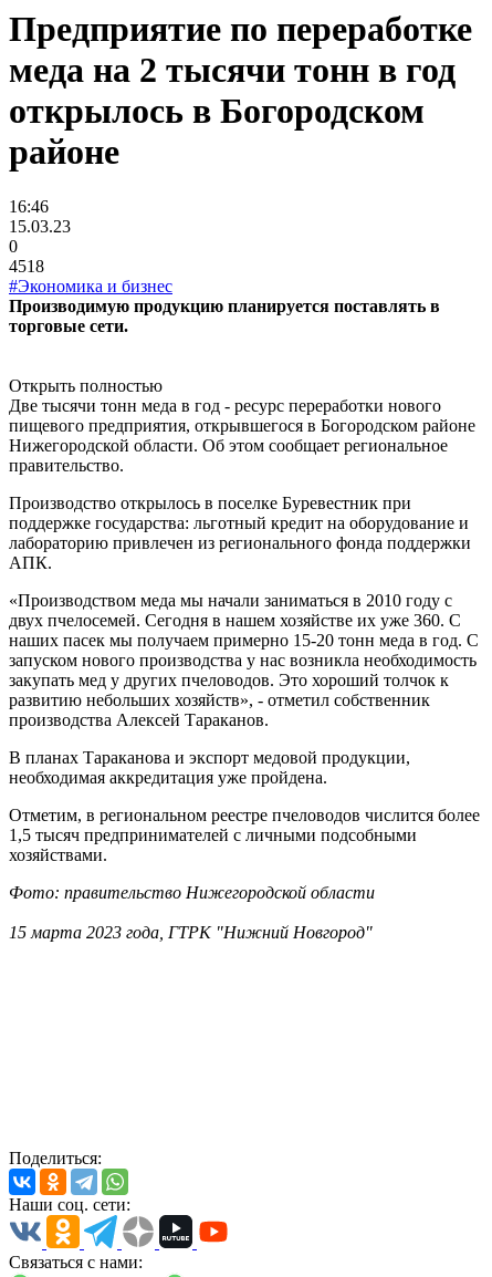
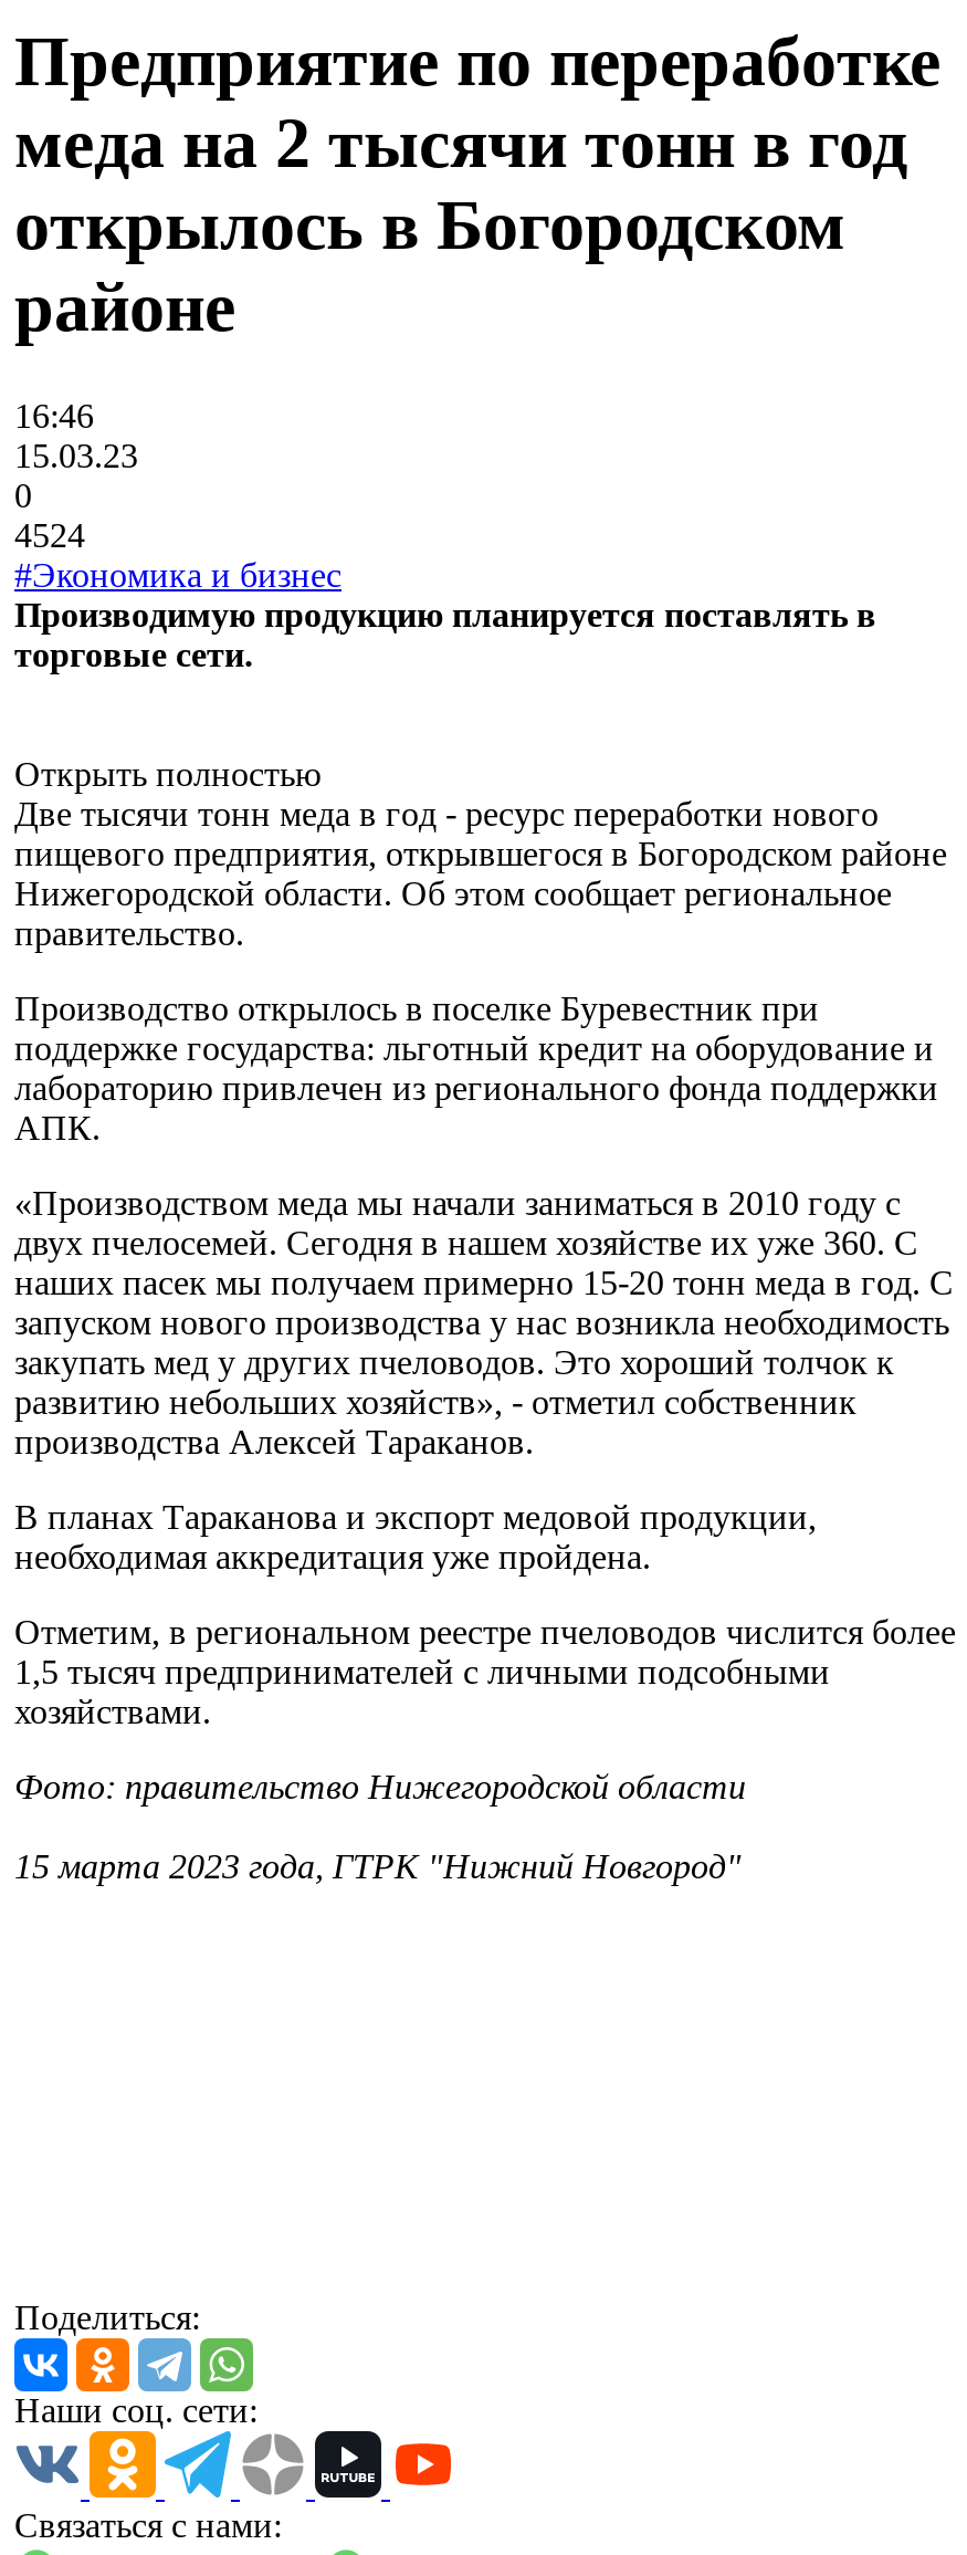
[9,257,44,275] 4518 -> [14,516,85,554] 4524

